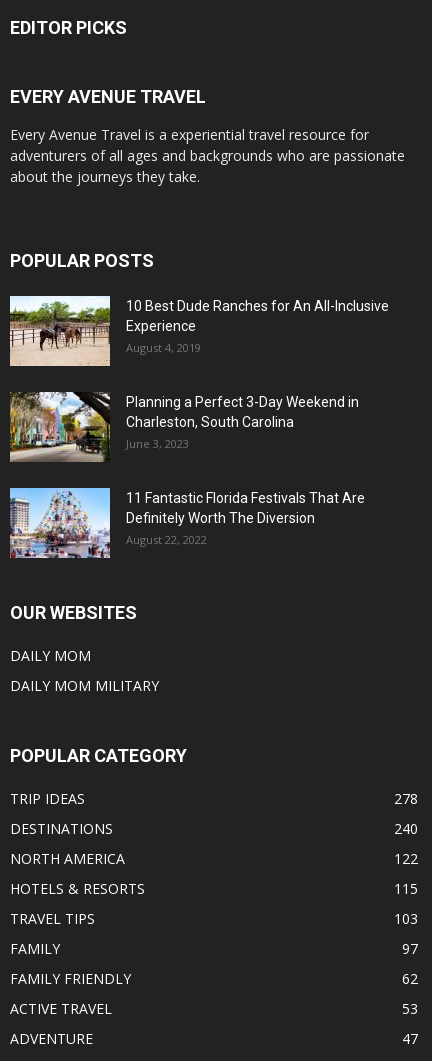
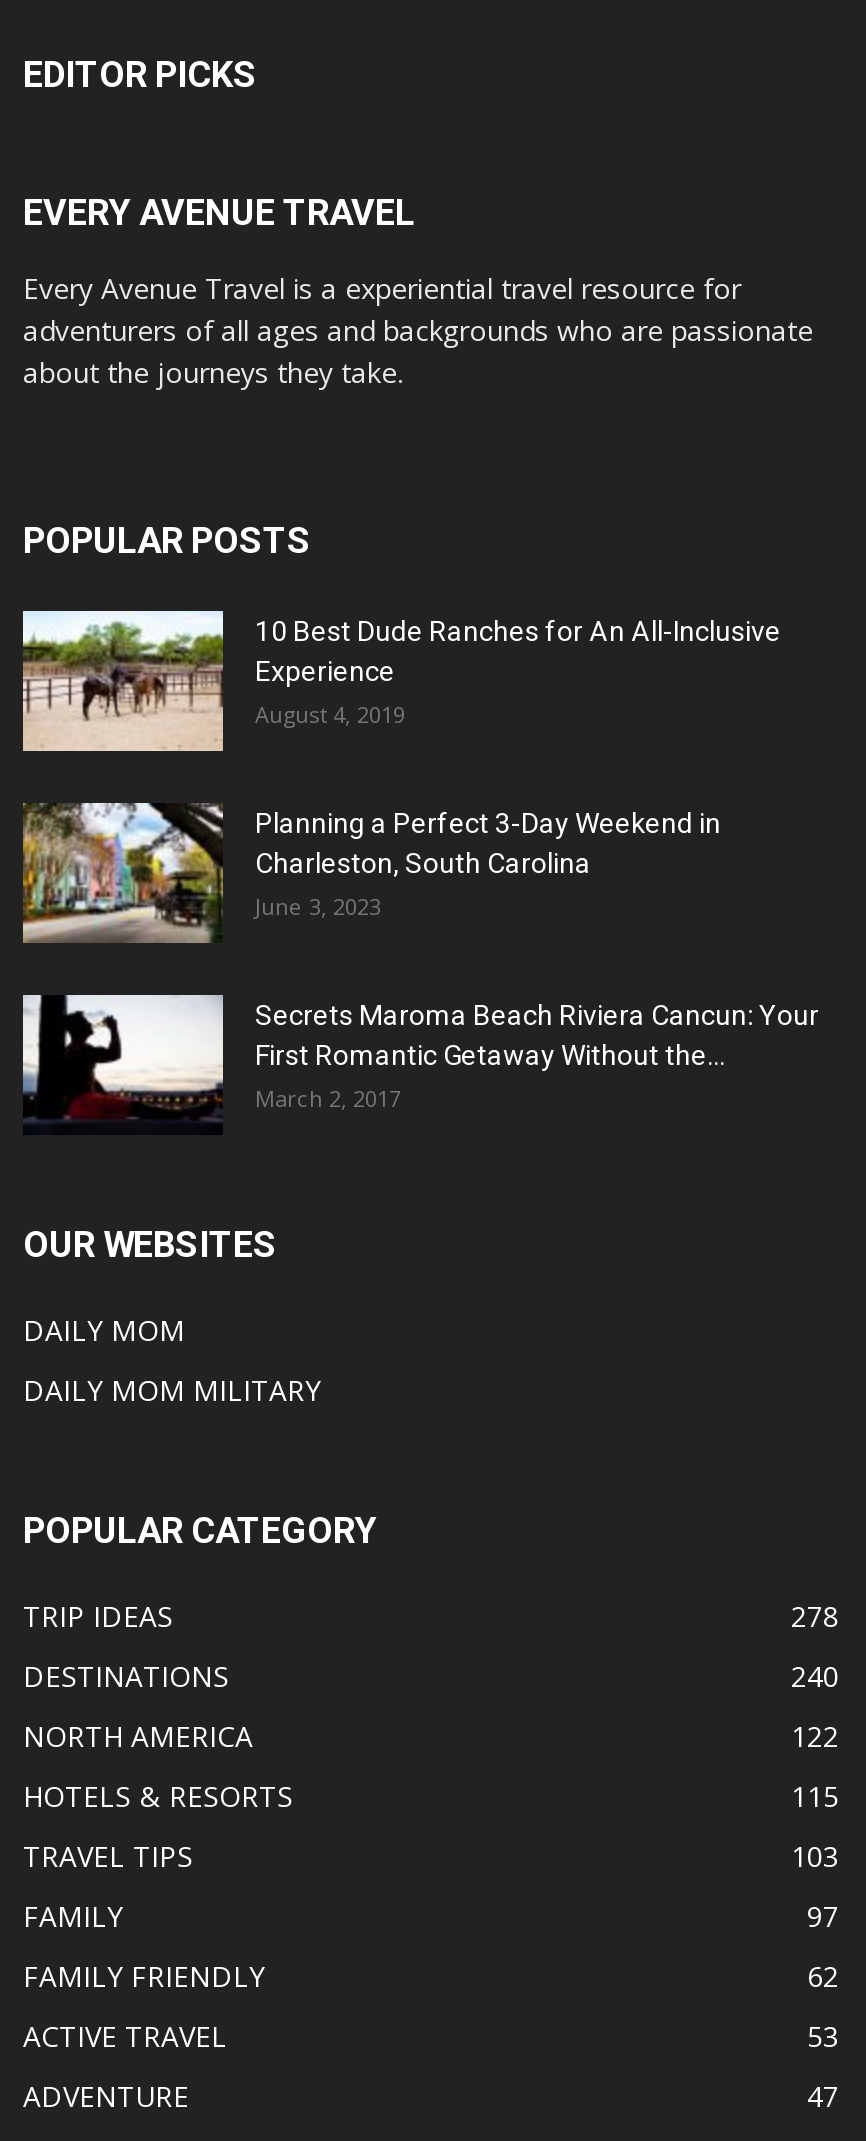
[9,487,365,559] [image] | 11 Fantastic Florida Festivals That Are | Definitely Worth The Diversion | August 22, 2022 -> [21,993,819,1135] [image] | Secrets Maroma Beach Riviera Cancun: Your | First Romantic Getaway Without the... | March 2, 2017

